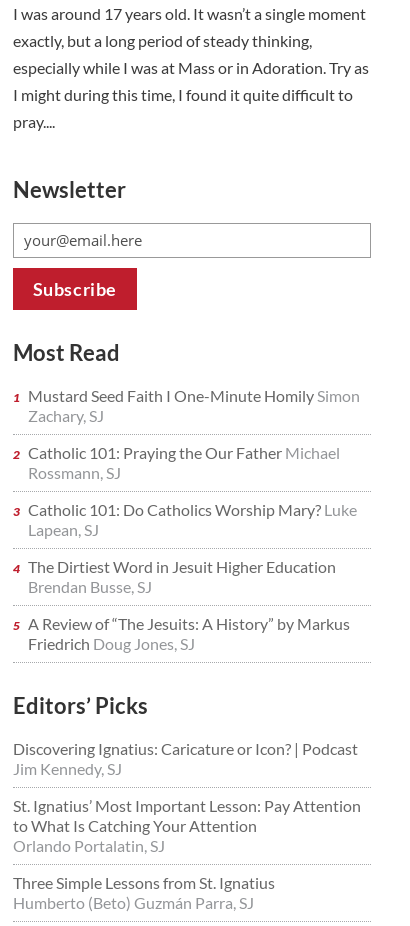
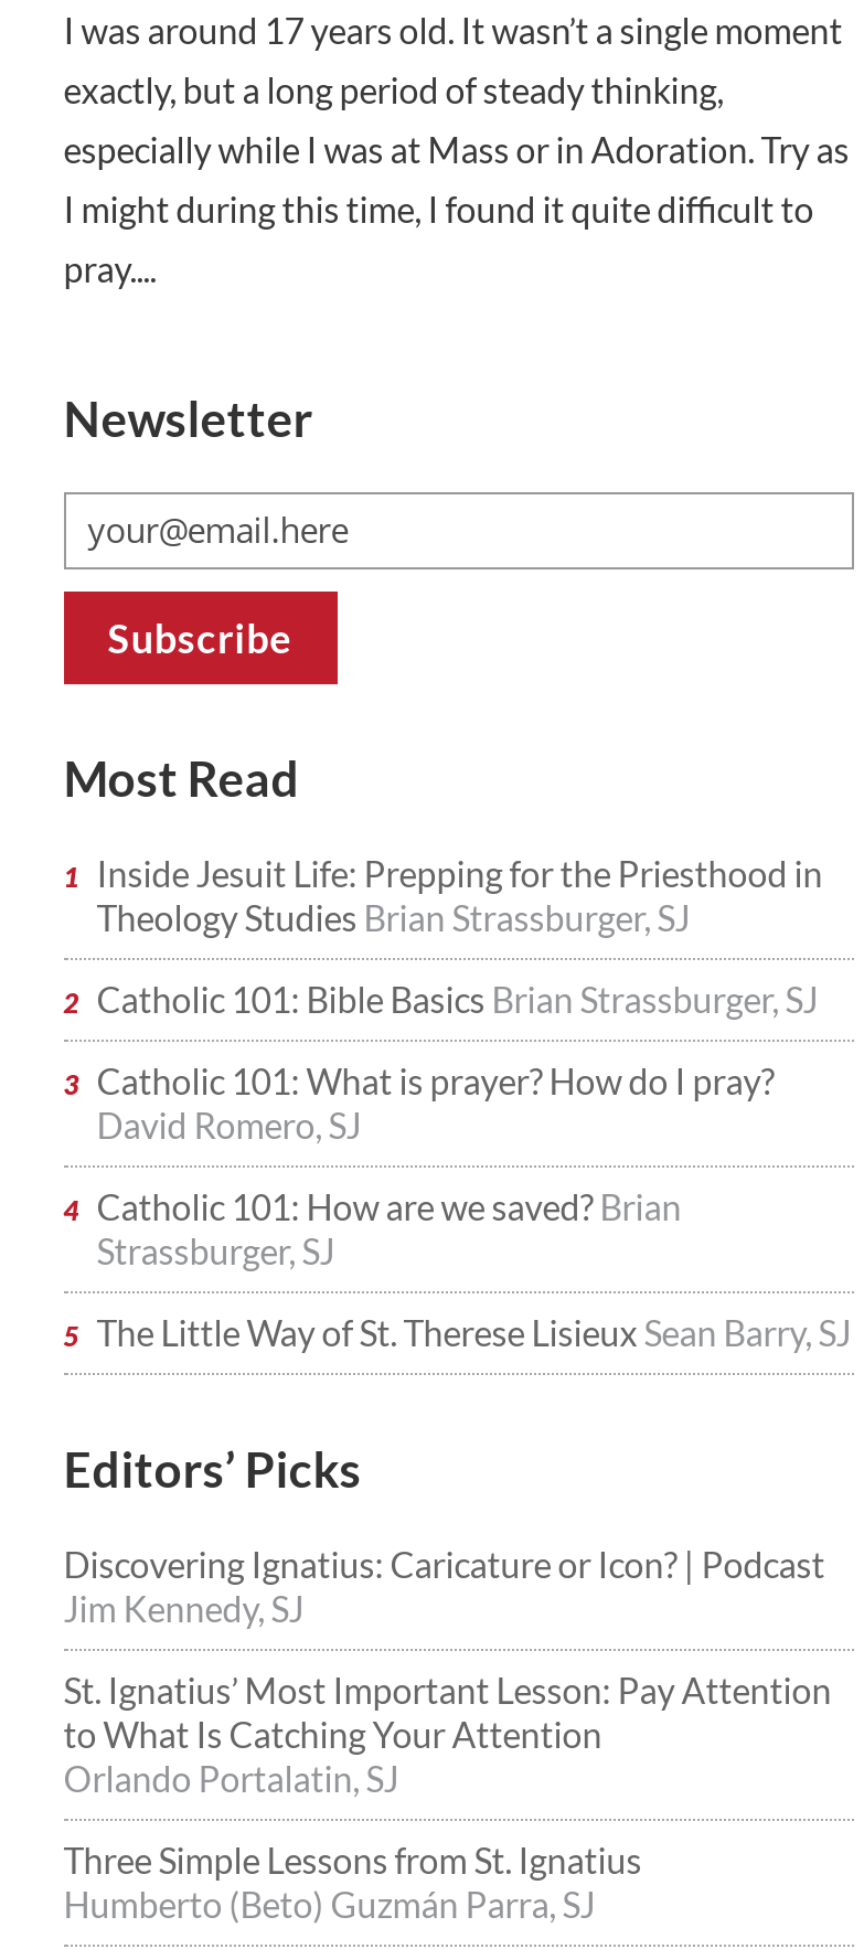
[28,386,360,425] Mustard Seed Faith I One-Minute Homily Simon | Zachary, SJ -> [97,852,823,938] Inside Jesuit Life: Prepping for the Priesthood in | Theology Studies Brian Strassburger, SJ
[28,443,340,482] Catholic 101: Praying the Our Father Michael | Rossmann, SJ -> [97,978,818,1020] Catholic 101: Bible Basics Brian Strassburger, SJ
[28,500,357,539] Catholic 101: Do Catholics Worship Mary? Luke | Lapean, SJ -> [97,1059,774,1146] Catholic 101: What is prayer? How do I pray? | David Romero, SJ
[28,557,336,596] The Dirtiest Word in Jesuit Higher Education | Brendan Busse, SJ -> [97,1185,681,1271] Catholic 101: How are we saved? Brian | Strassburger, SJ
[28,614,350,653] A Review of “The Jesuits: A History” by Markus | Friedrich Doug Jones, SJ -> [97,1311,851,1353] The Little Way of St. Therese Lisieux Sean Barry, SJ

